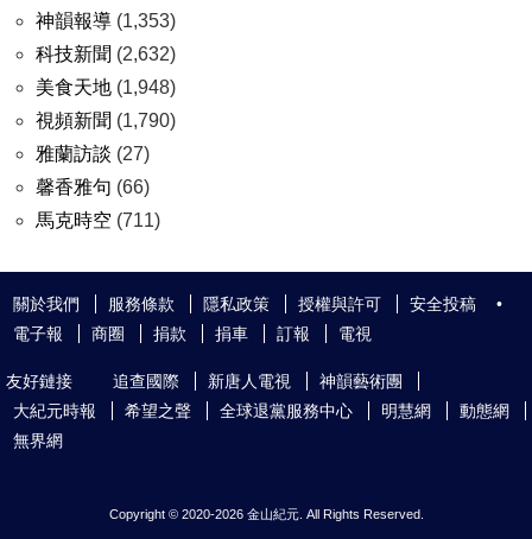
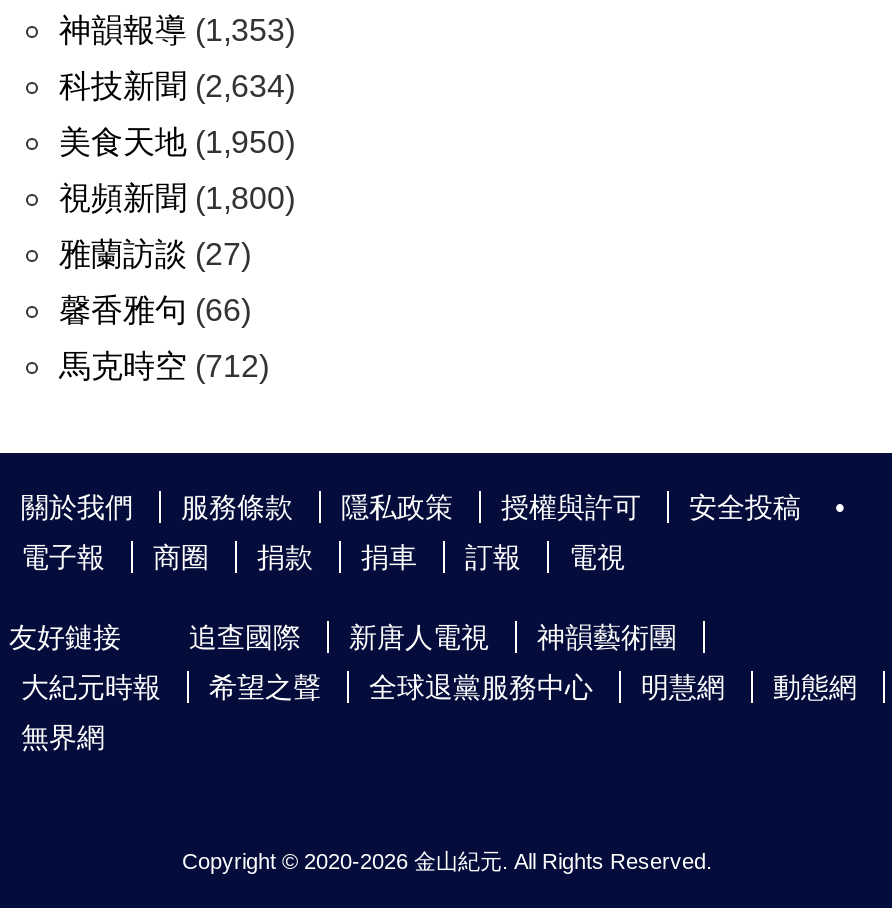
[36,44,176,64] 科技新聞(2,632) -> [59,69,295,103] 科技新聞(2,634)
[36,77,176,97] 美食天地(1,948) -> [59,125,295,159] 美食天地(1,950)
[36,110,176,131] 視頻新聞(1,790) -> [59,181,295,215] 視頻新聞(1,800)
[36,210,160,230] 馬克時空(711) -> [59,349,269,383] 馬克時空(712)

